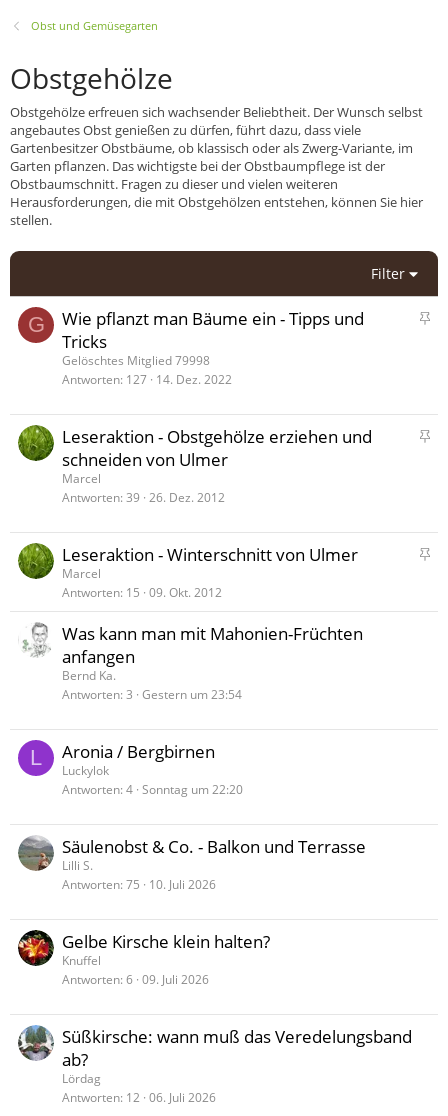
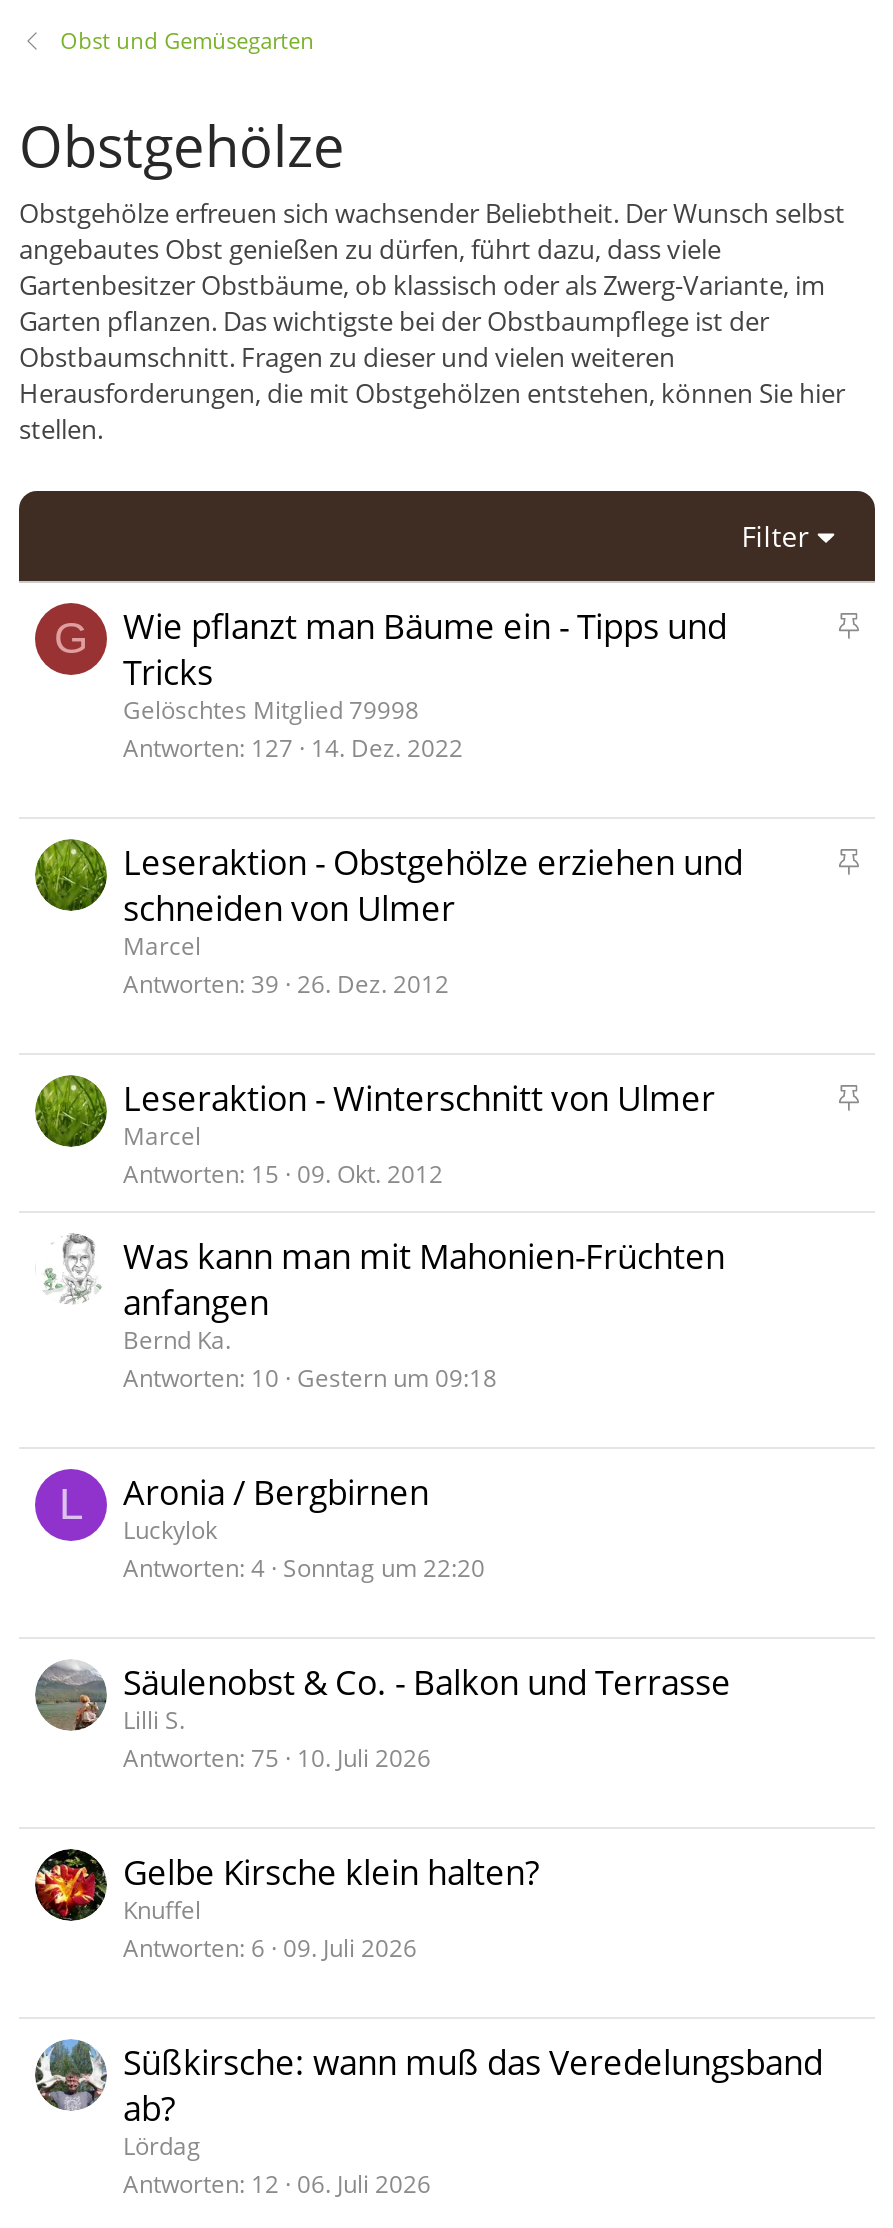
[62,686,242,703] Antworten 3 Gestern um 23:54 -> [123,1361,497,1395] Antworten 10 Gestern um 09:18

